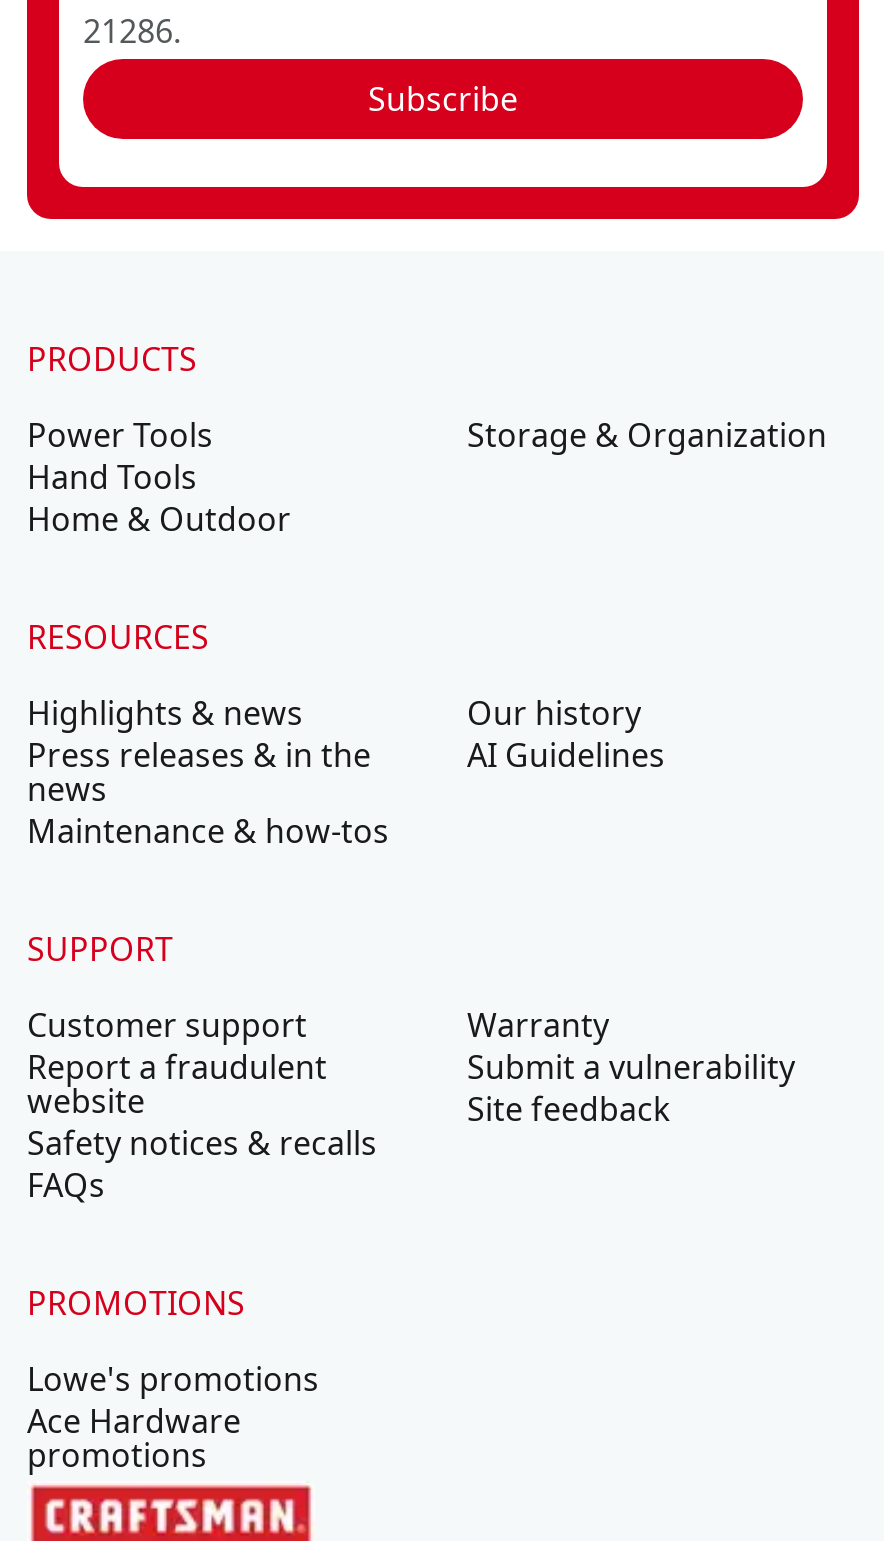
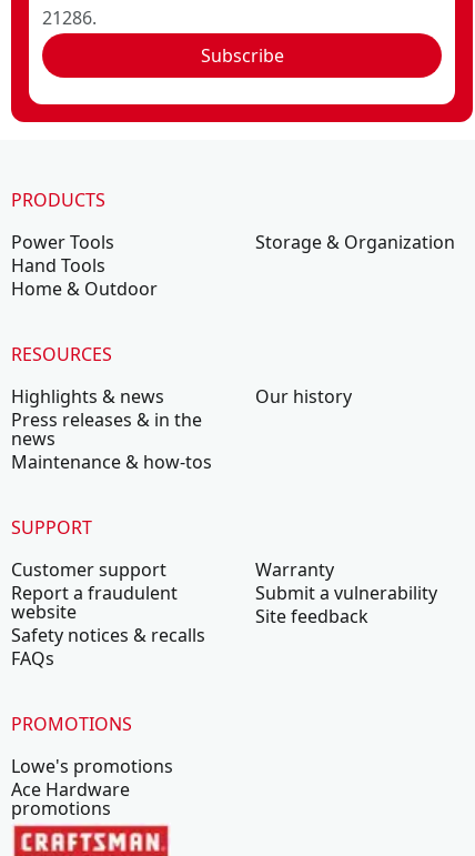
[467,733,665,777] AI Guidelines -> none

